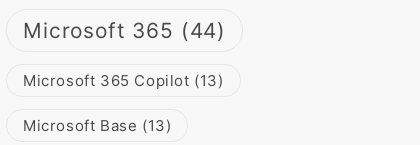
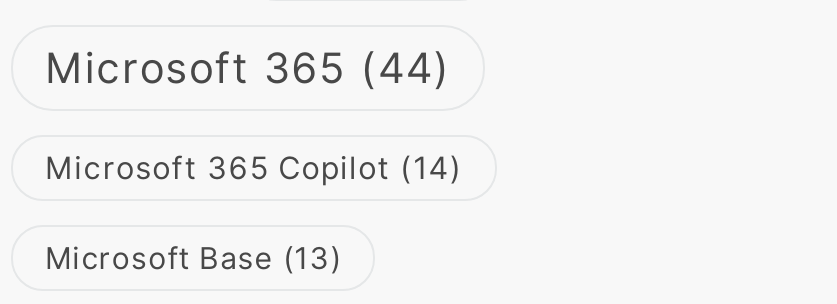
[23,71,224,90] Microsoft 365 Copilot (13) -> [45,148,463,186] Microsoft 365 Copilot (14)

